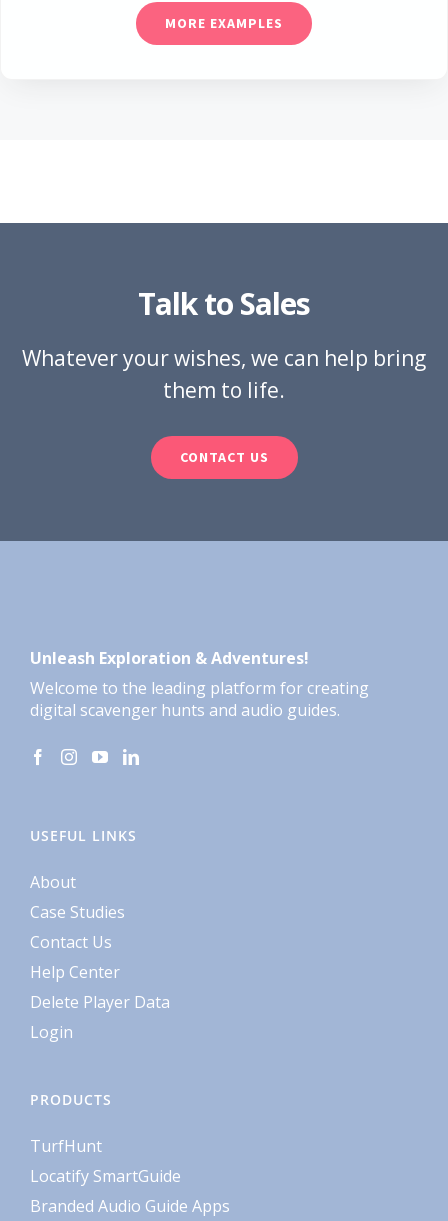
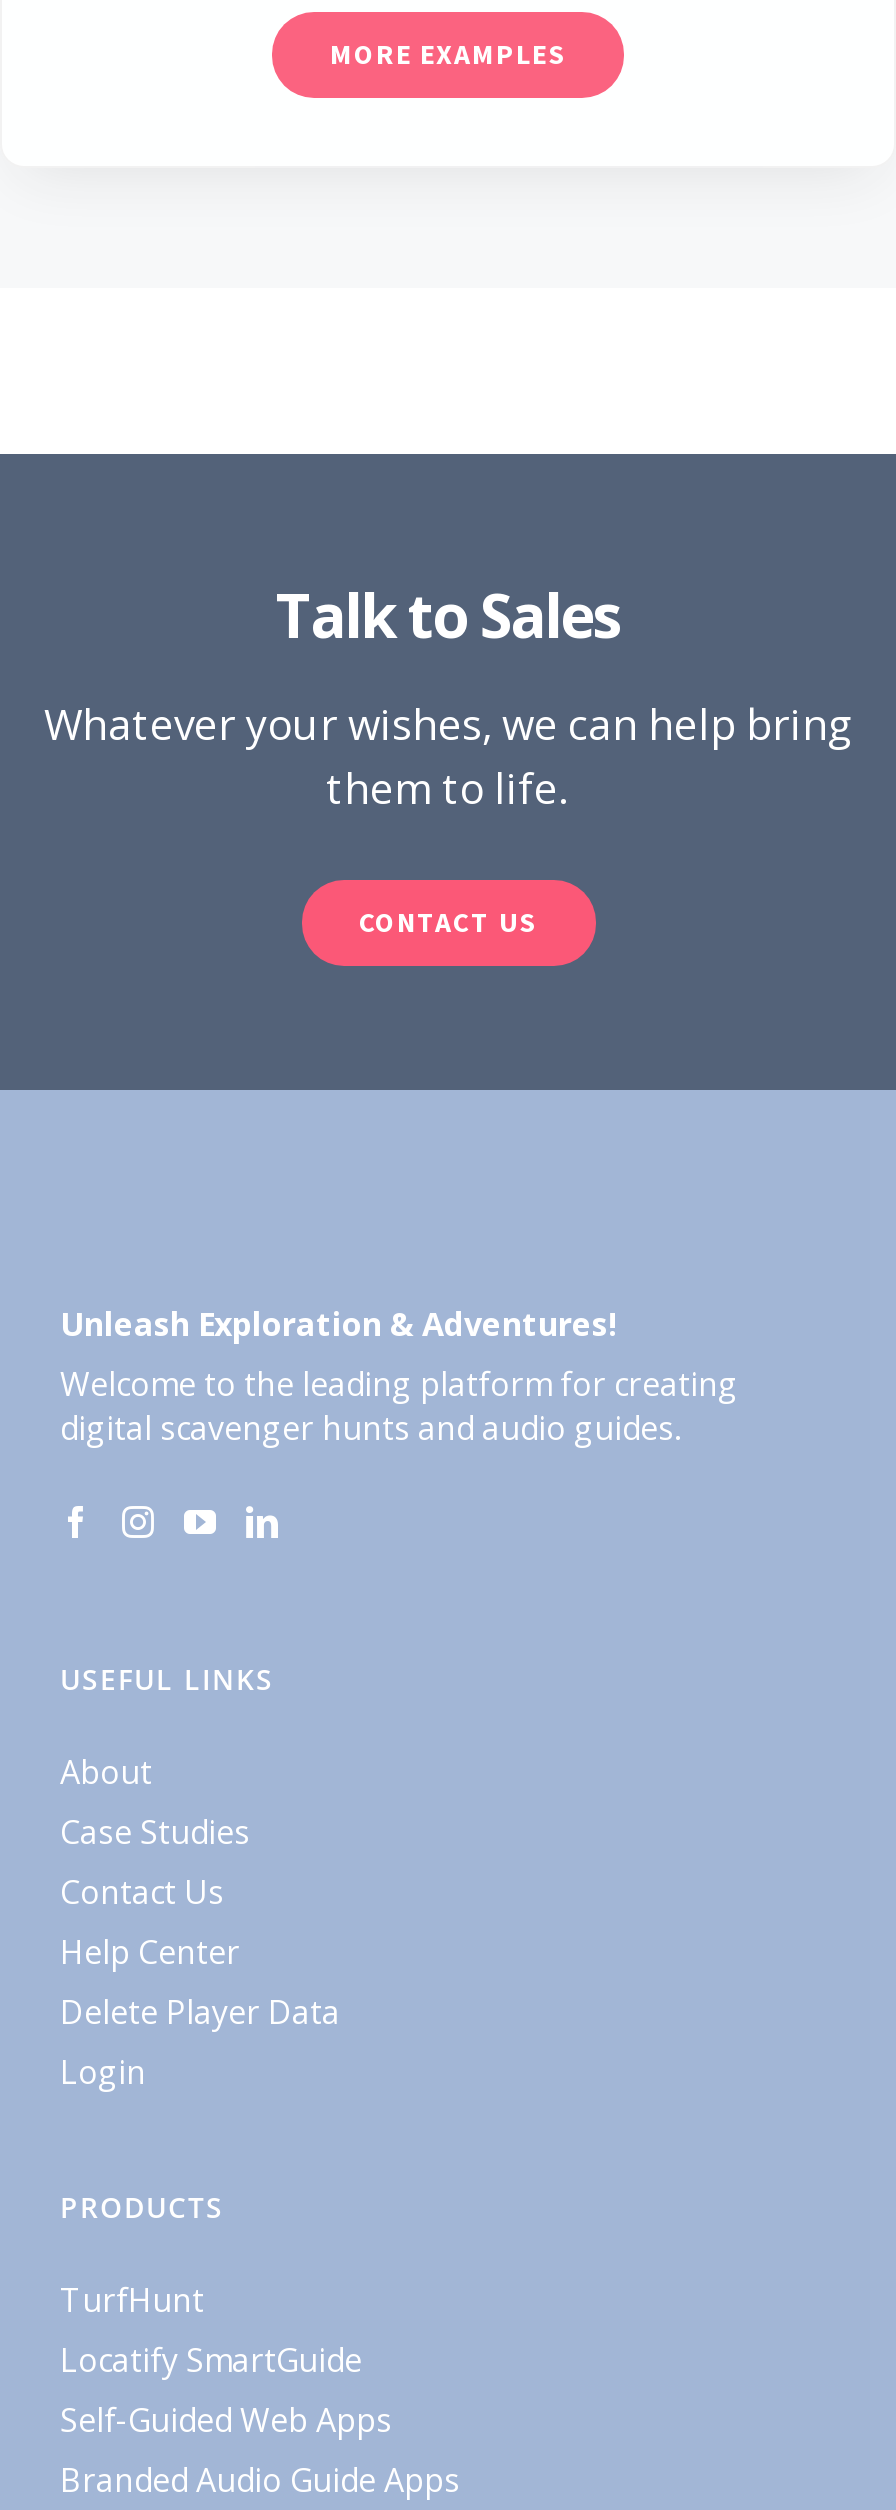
none -> [60,2398,392,2442] Self-Guided Web Apps

